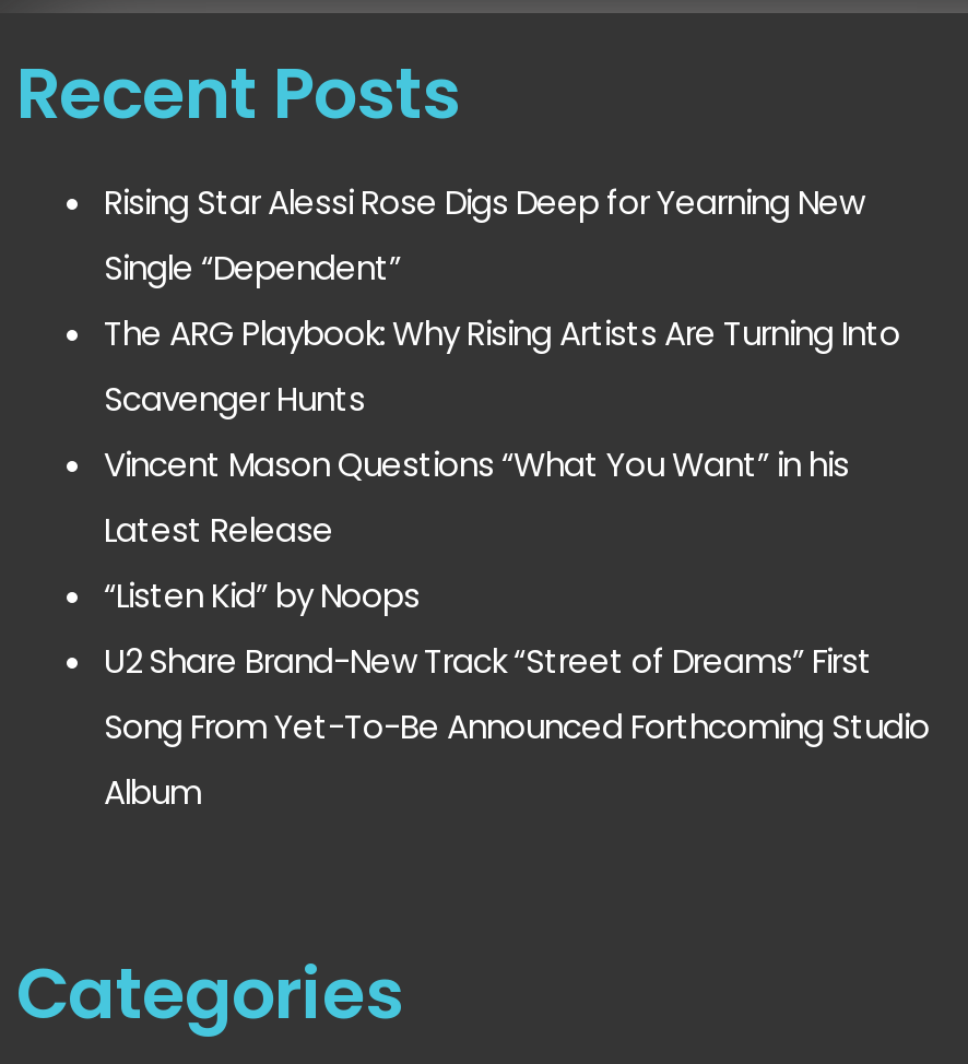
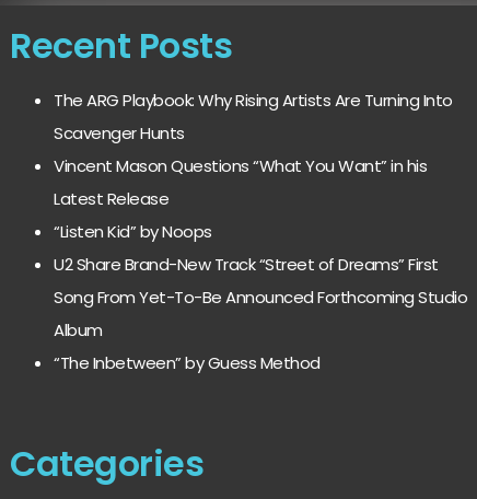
[104,178,864,289] Rising Star Alessi Rose Digs Deep for Yearning New | Single “Dependent” -> none
moved [104,309,930,814] -> [54,89,467,342]: The ARG Playbook: Why Rising Artists Are Turning Into | Scavenger Hunts | Vincent Mason Questions “What You Want” in his | Latest Release | “Listen Kid” by Noops | U2 Share Brand-New Track “Street of Dreams” First | Song From Yet-To-Be Announced Forthcoming Studio | Album
none -> [54,352,320,375] “The Inbetween” by Guess Method

